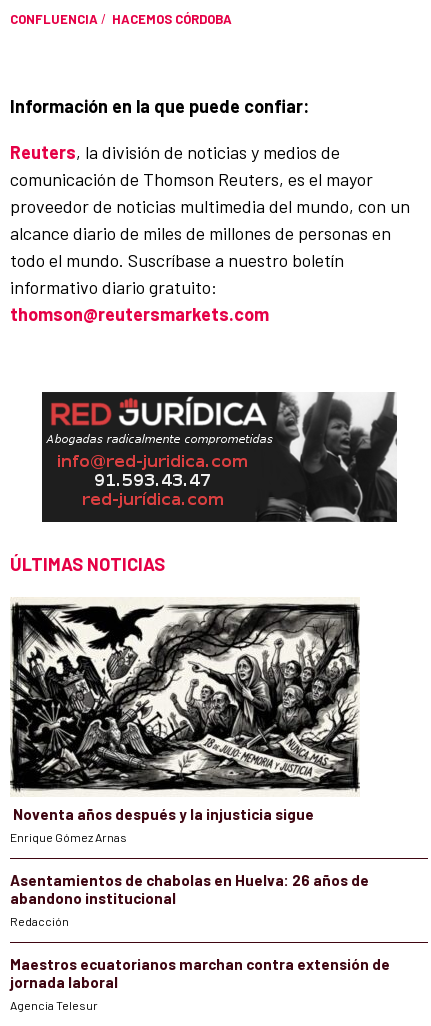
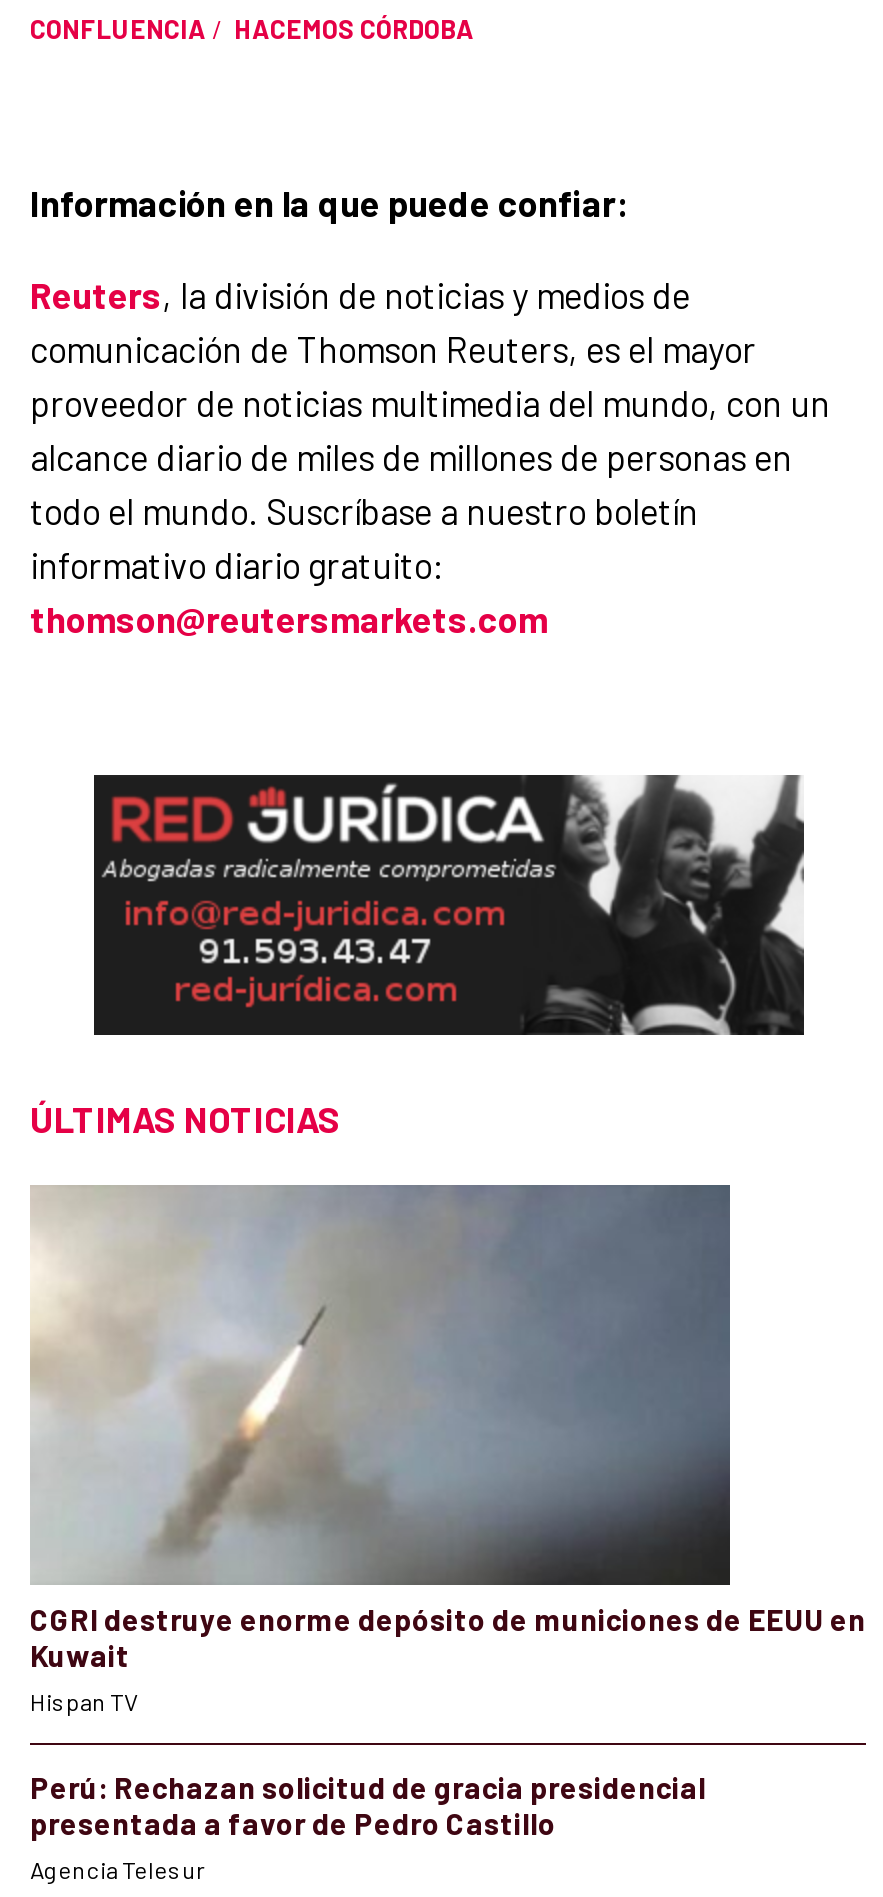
[10,599,390,991] [image] | Noventa años después y la injusticia sigue | Enrique Gómez Arnas | Asentamientos de chabolas en Huelva: 26 años de | abandono institucional | Redacción | Maestros ecuatorianos marchan contra extensión de | jornada laboral -> [30,1183,866,1842] [image] | CGRI destruye enorme depósito de municiones de EEUU en | Kuwait | Hispan TV | Perú: Rechazan solicitud de gracia presidencial | presentada a favor de Pedro Castillo

